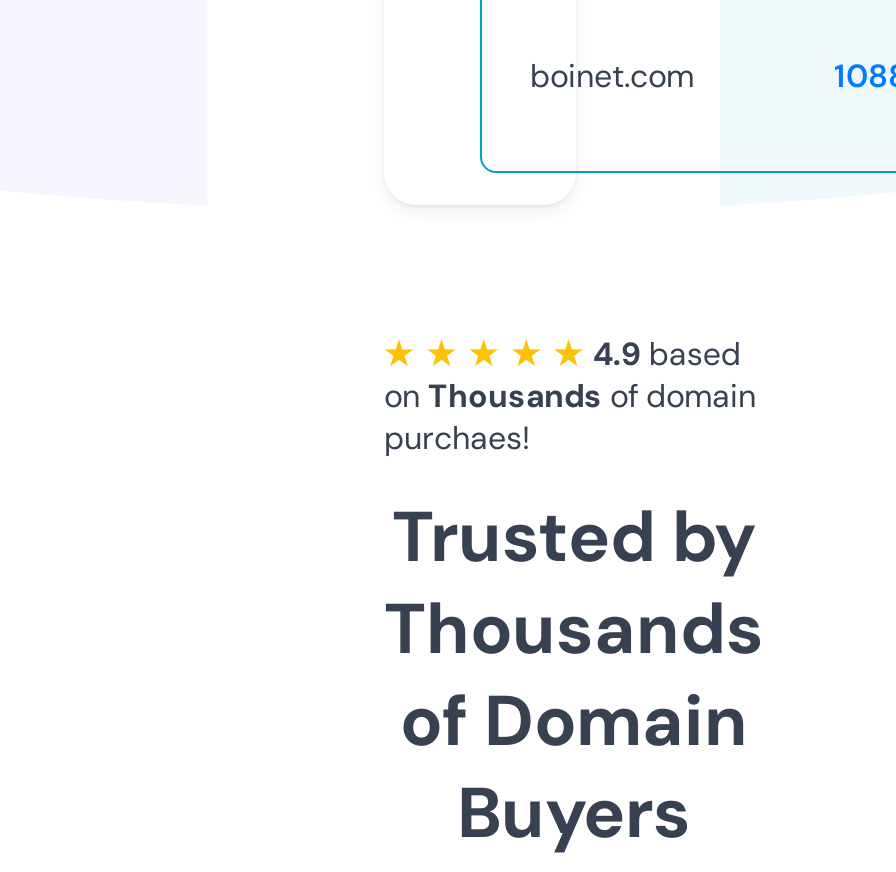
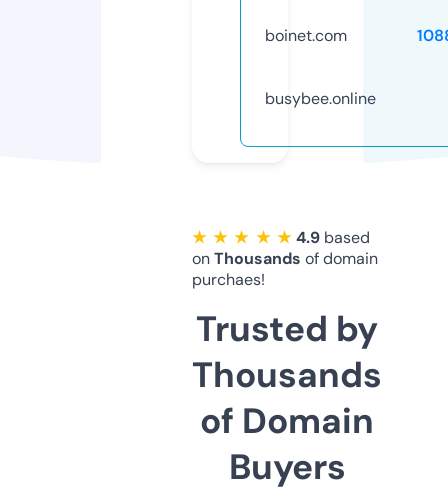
none -> [265,88,376,109] busybee.online

